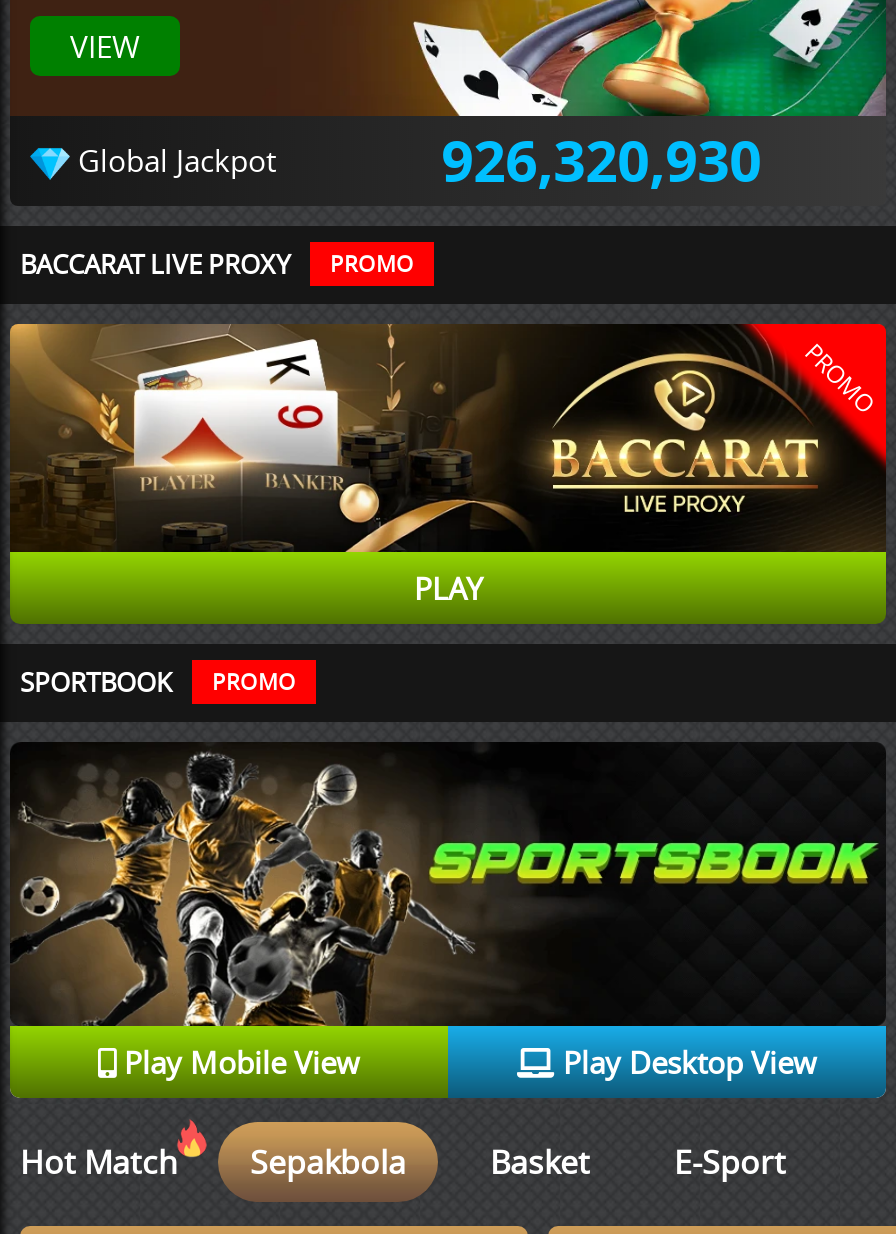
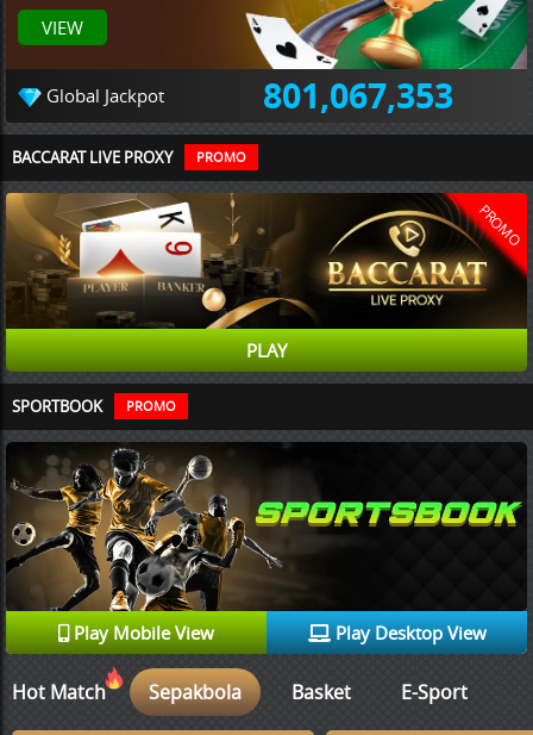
[441,119,761,199] 926,320,930 -> [262,71,453,119] 801,067,353

